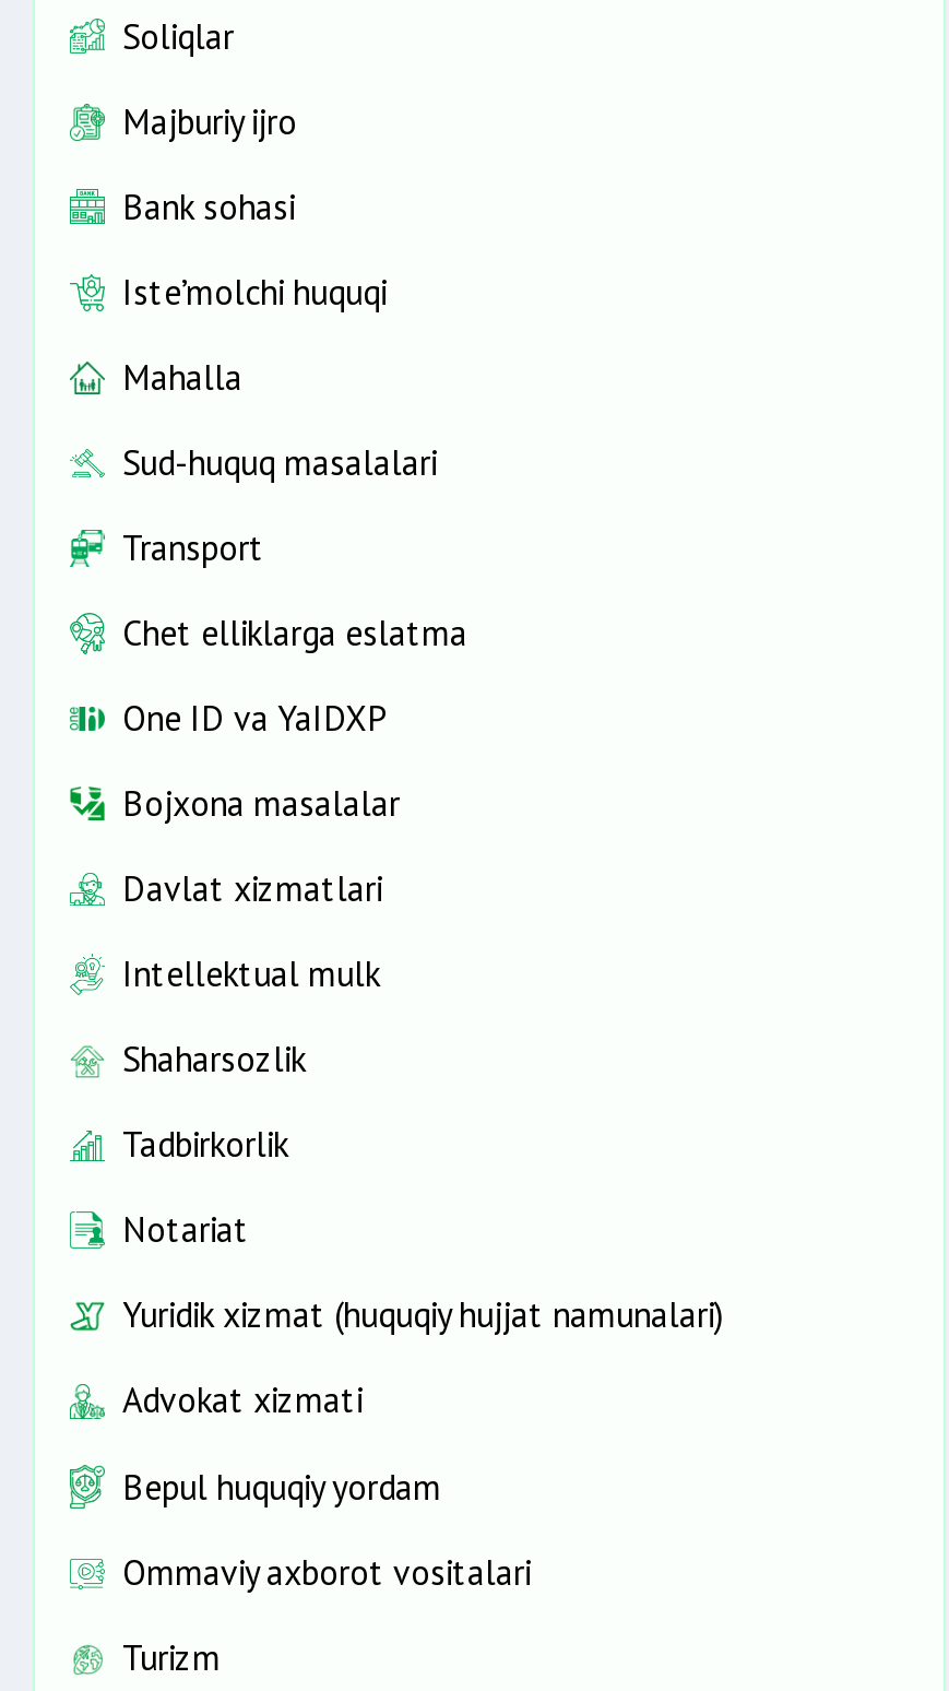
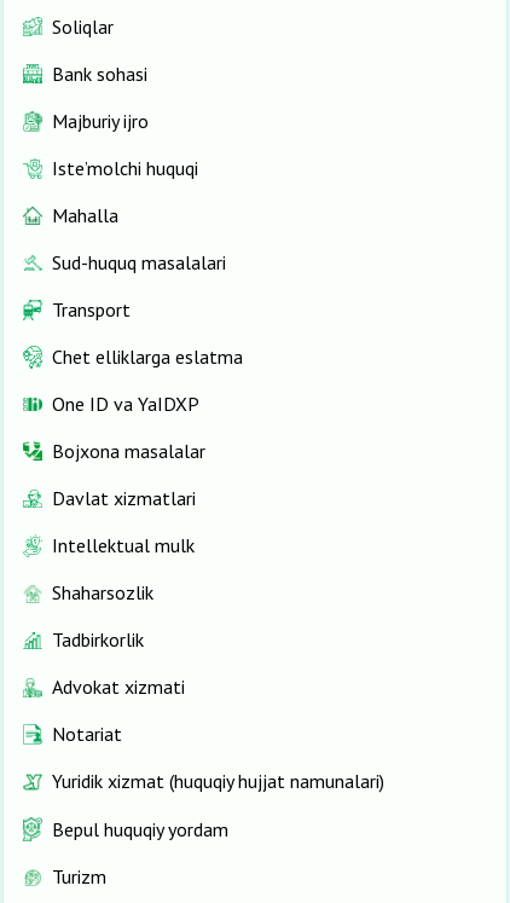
moved [122,99,297,143] -> [52,109,149,133]: Majburiy ijro
moved [122,1208,723,1337] -> [52,722,384,793]: Notariat | Yuridik xizmat (huquqiy hujjat namunalari)
moved [122,1378,363,1422] -> [52,675,185,699]: Advokat xizmati
[122,1551,531,1594] Ommaviy axborot vositalari -> none

